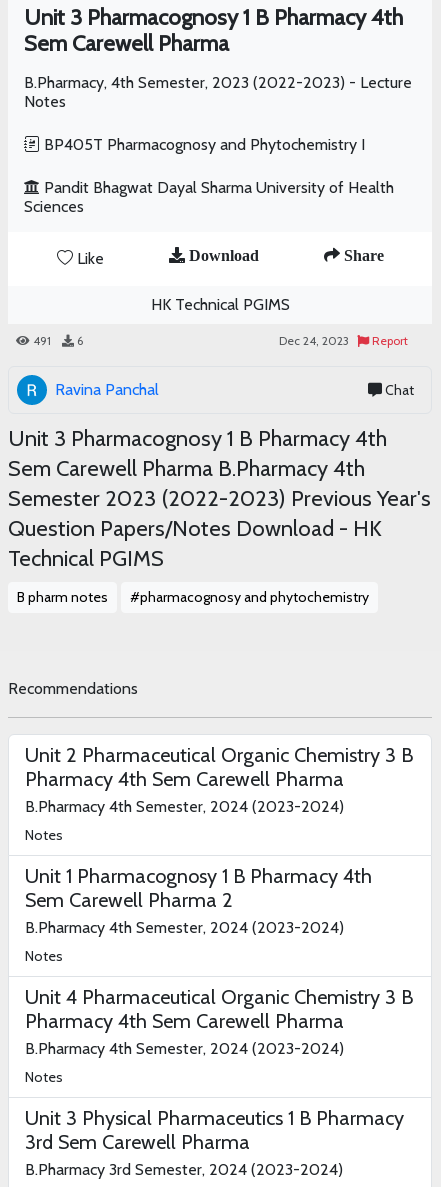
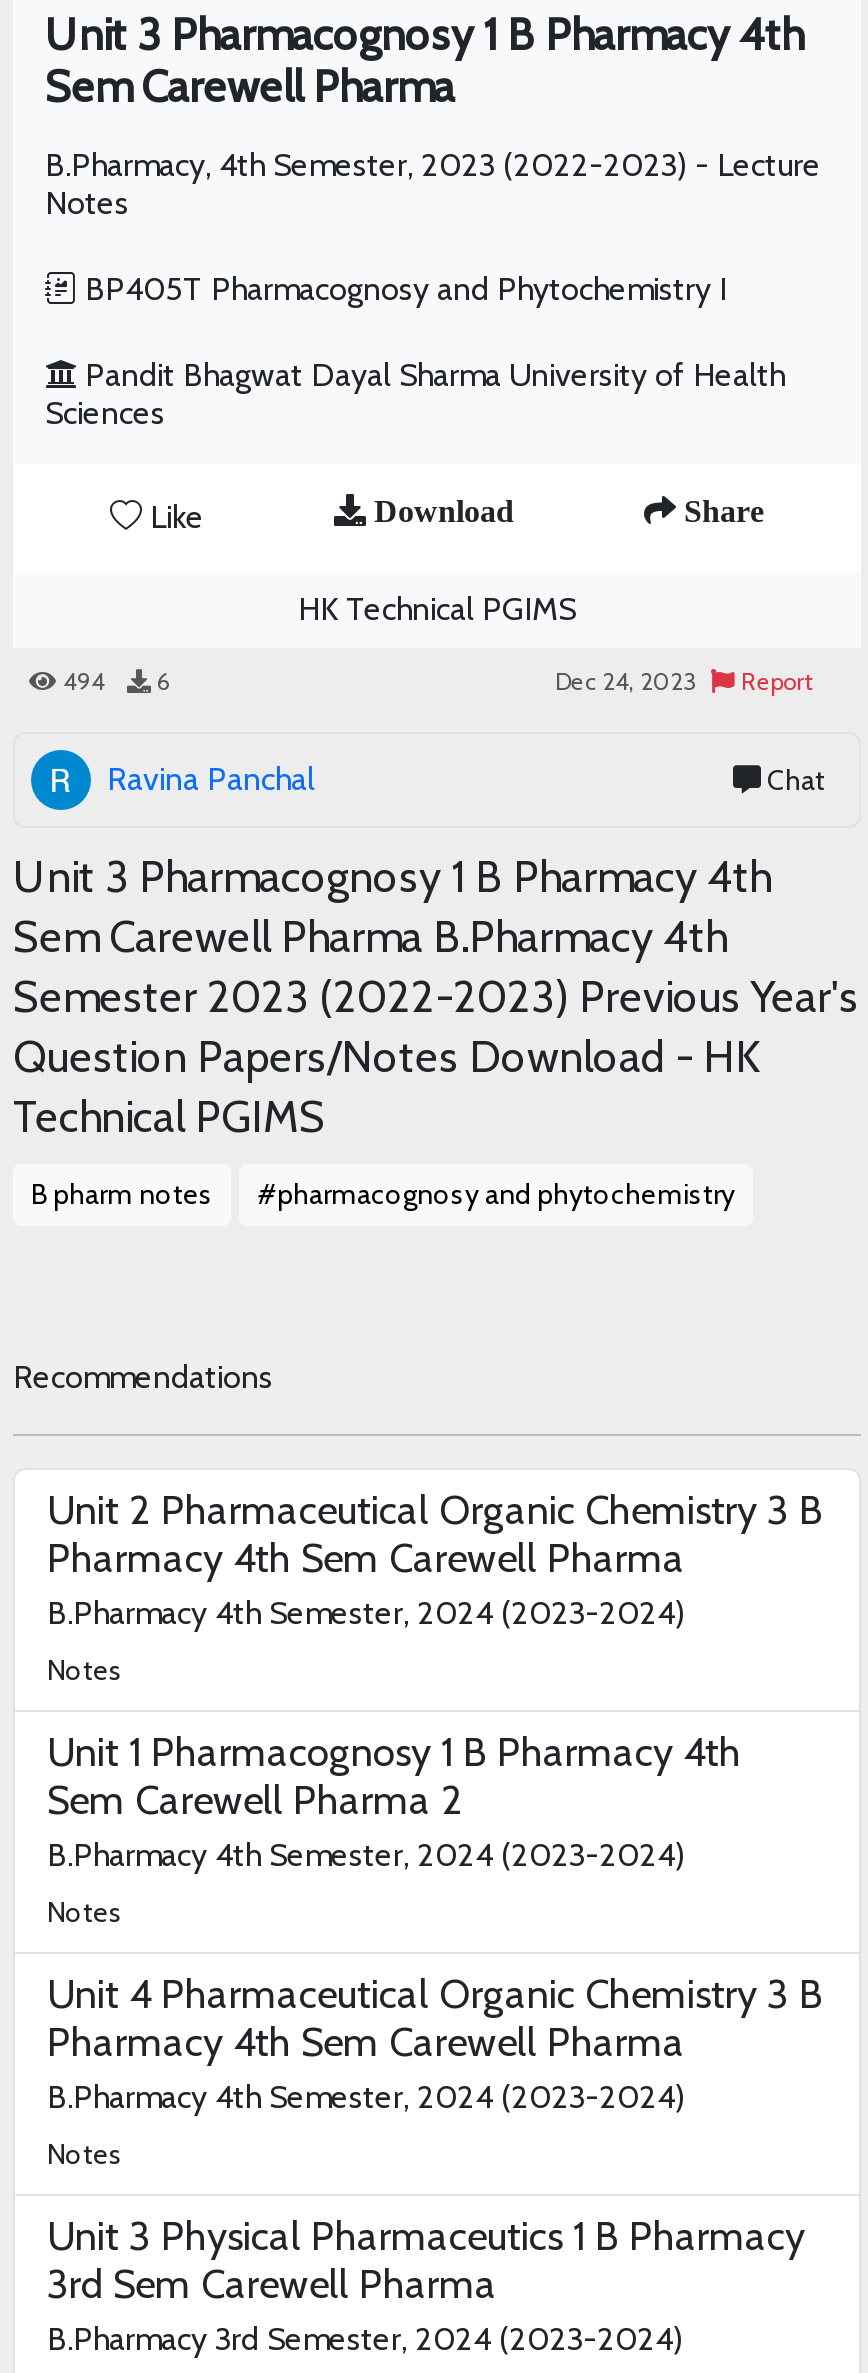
[30,333,83,348] 491 6 -> [57,666,169,696] 494 6

